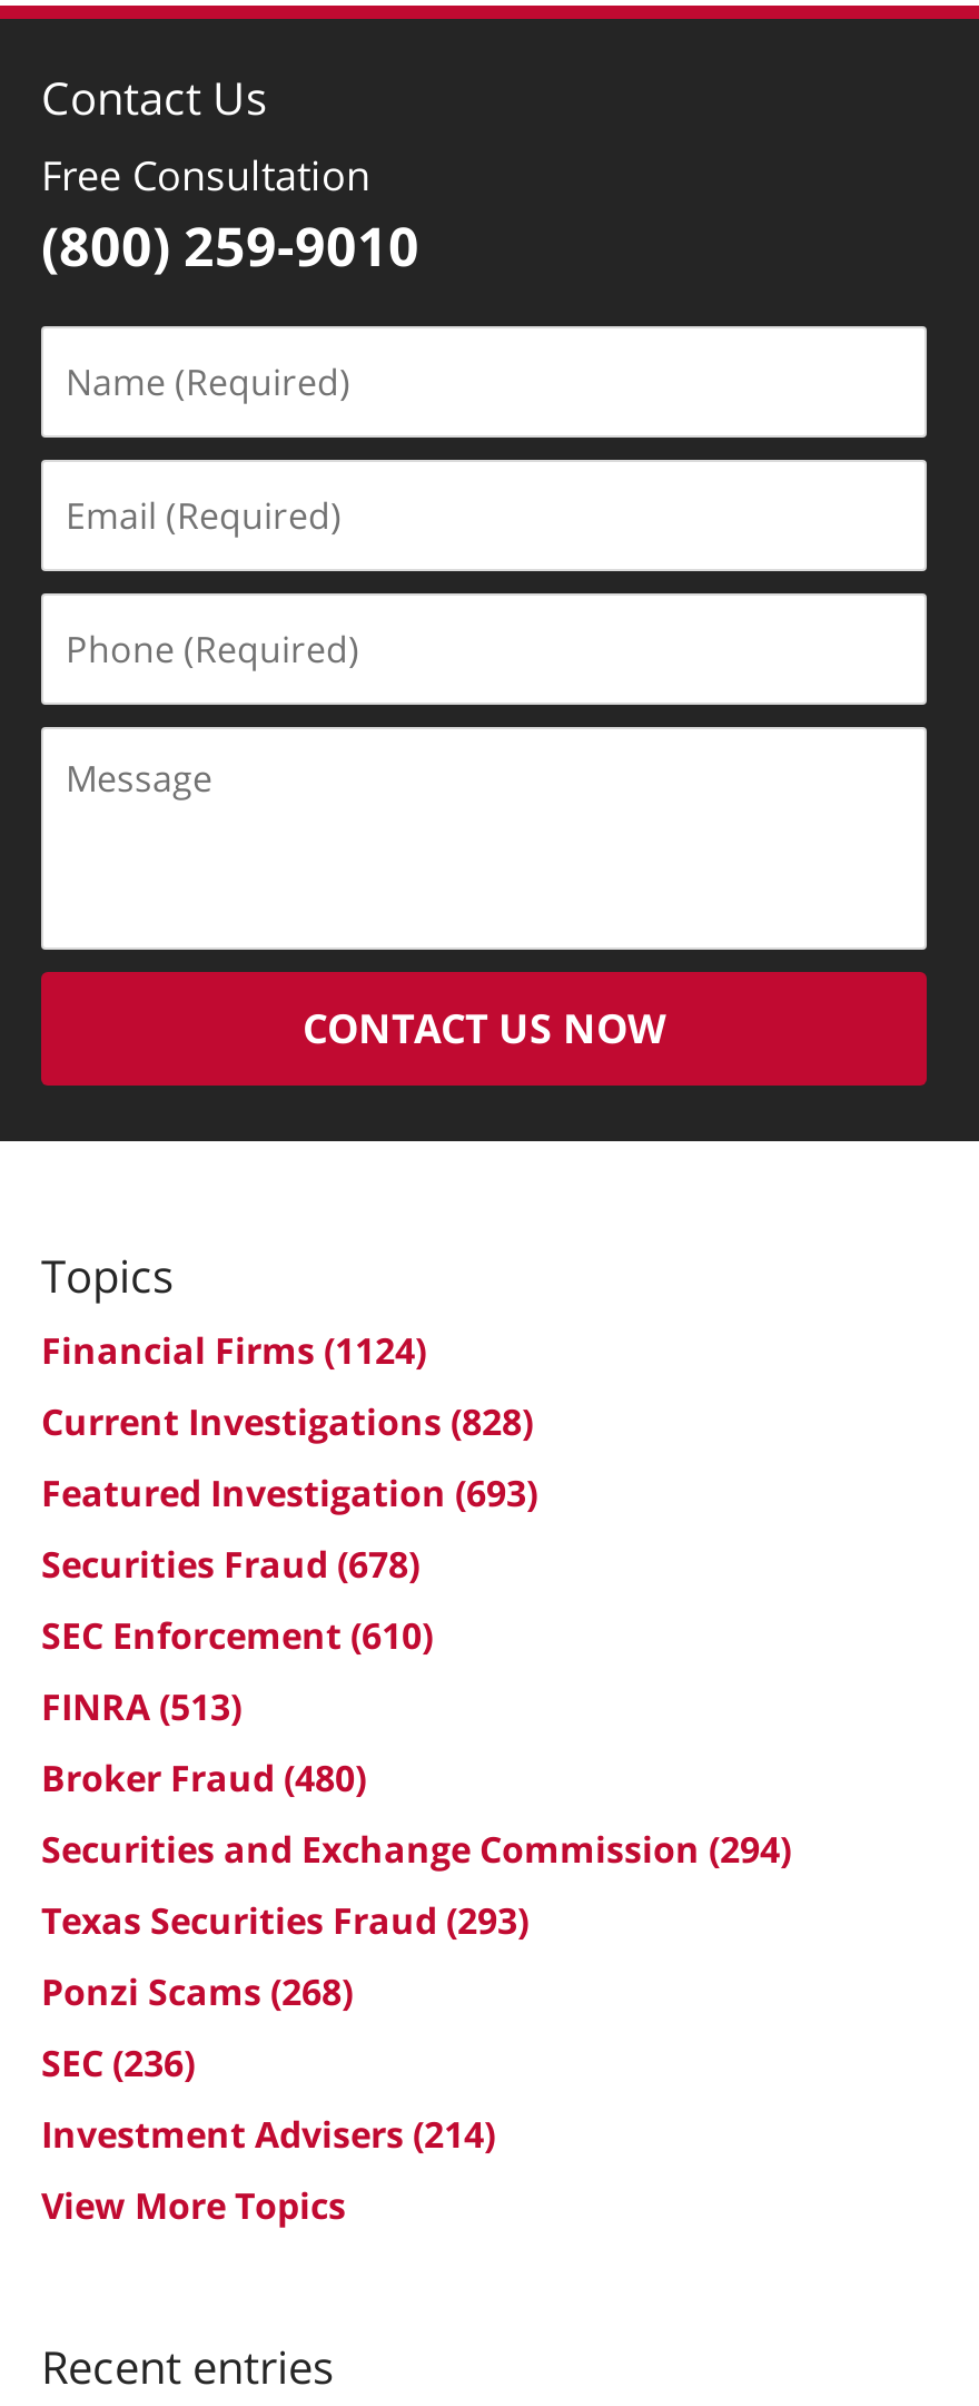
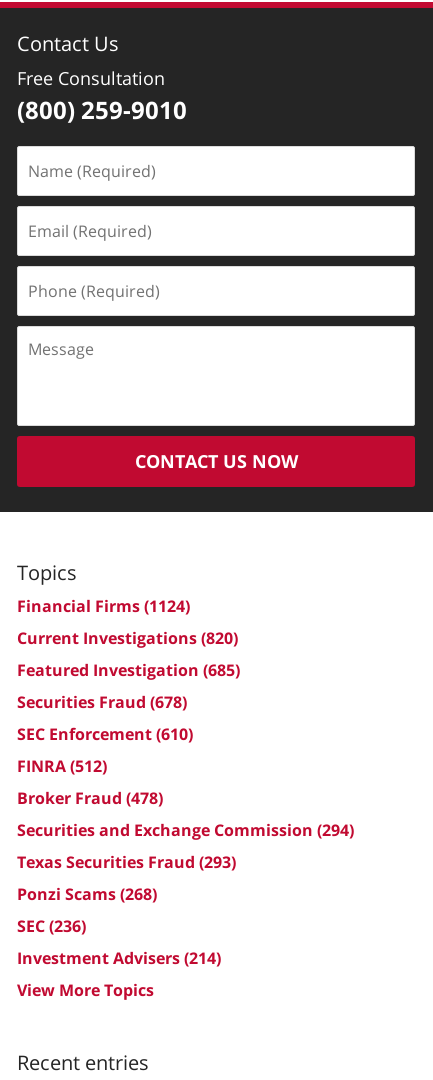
[41,1397,533,1446] Current Investigations (828) -> [17,627,238,649] Current Investigations (820)
[41,1468,537,1517] Featured Investigation (693) -> [17,659,240,681] Featured Investigation (685)
[41,1682,241,1731] FINRA (513) -> [17,755,107,777] FINRA (512)
[41,1753,366,1802] Broker Fraud (480) -> [17,787,163,809] Broker Fraud (478)

